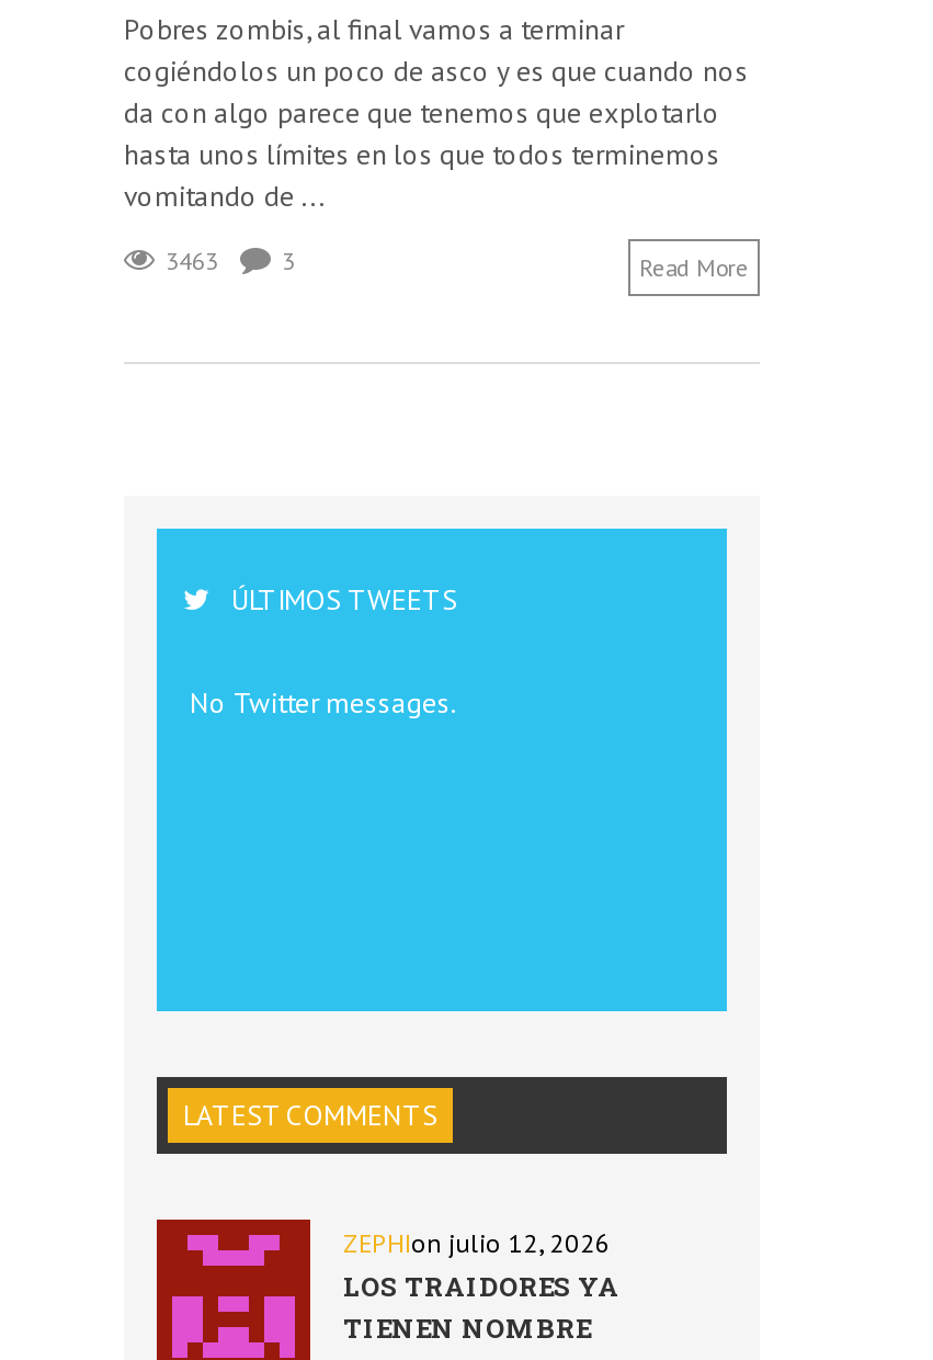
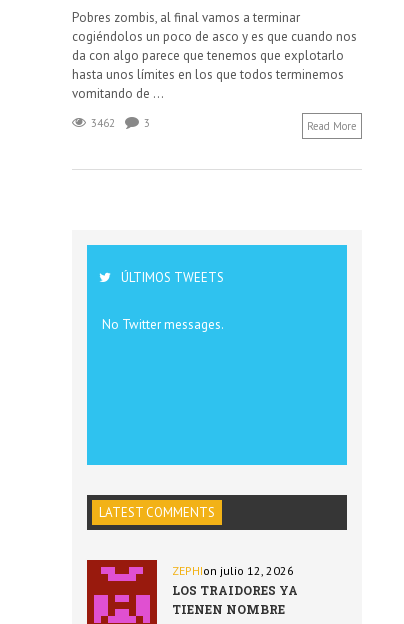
[159,245,218,276] 3463 -> [88,116,115,130] 3462

